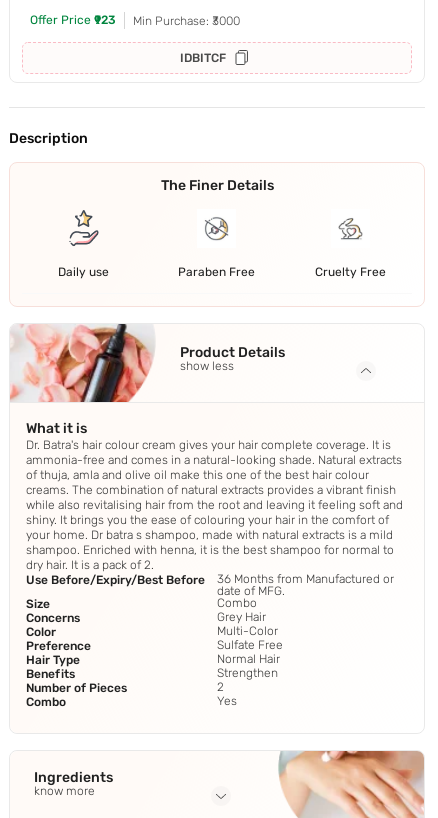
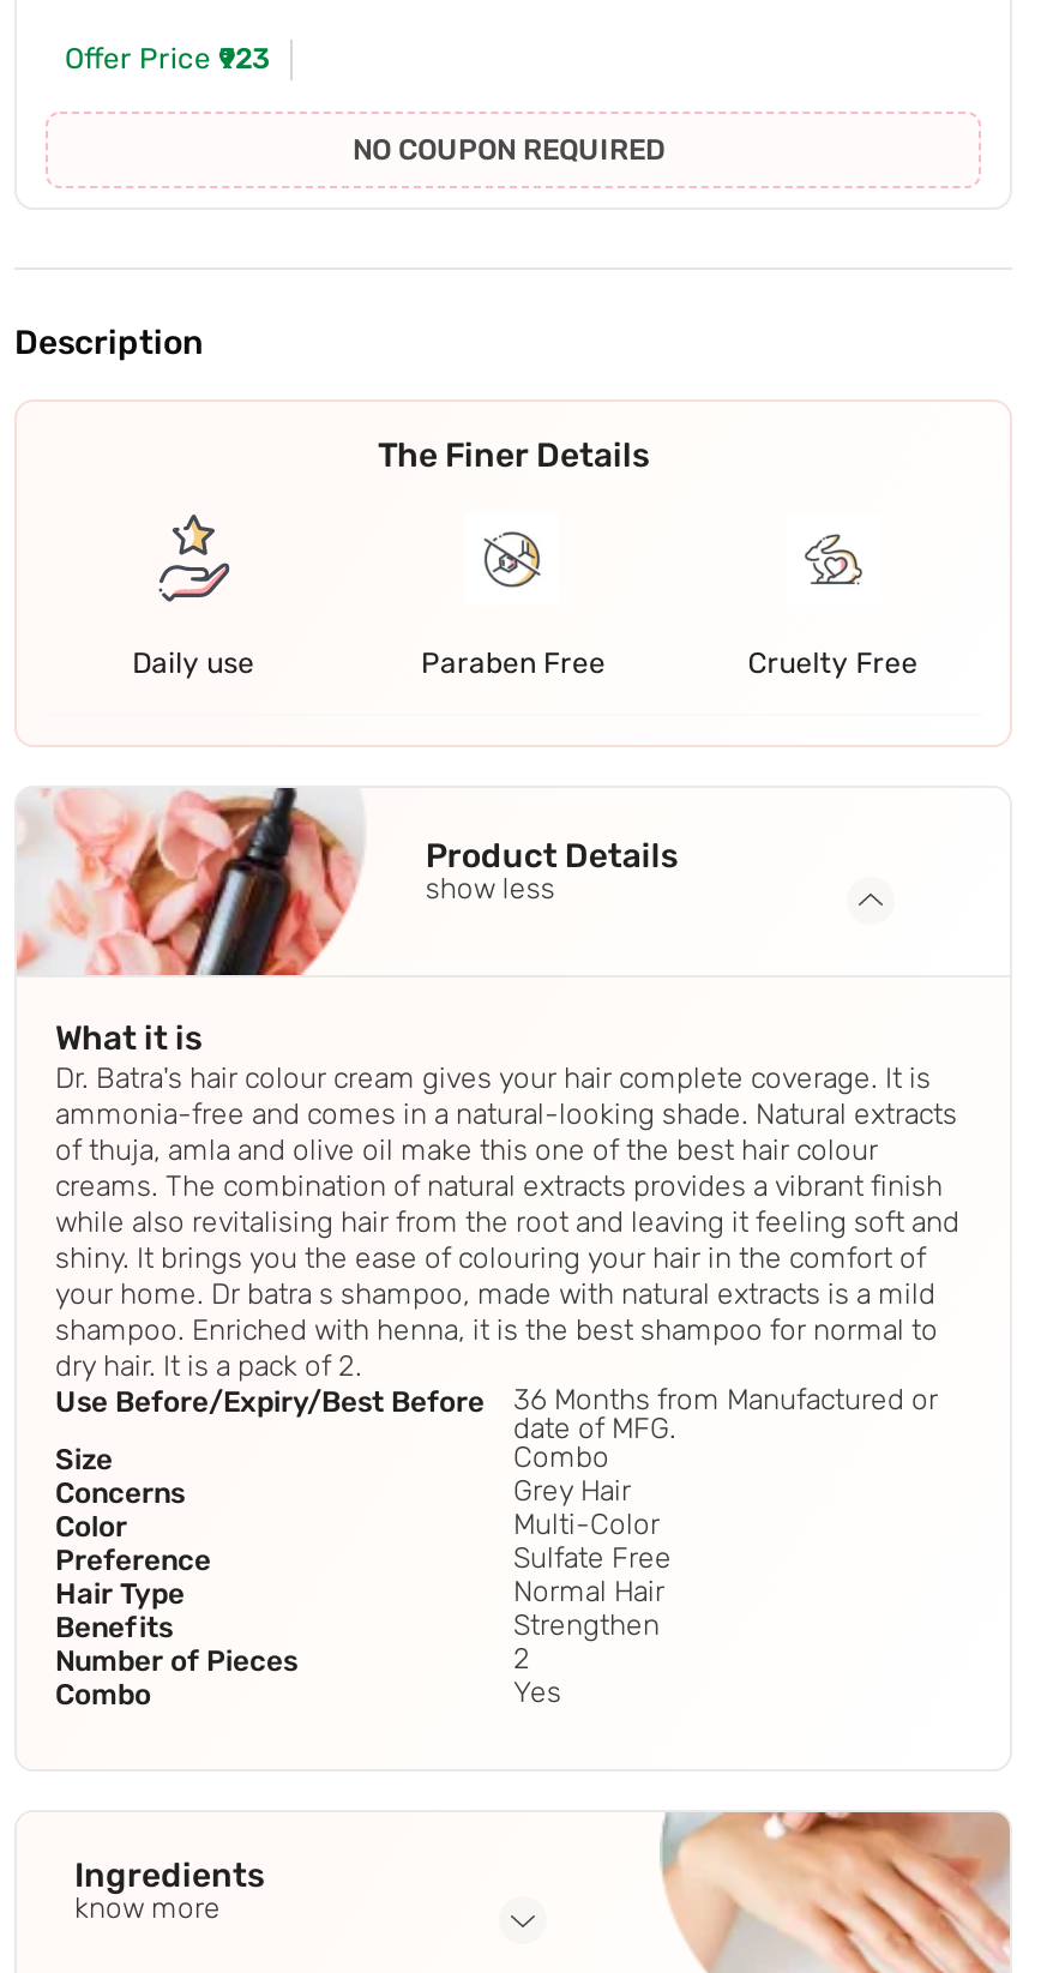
[133,14,240,65] Min Purchase: ₹3000 | IDBITCF -> [353,134,664,167] NO COUPON REQUIRED

